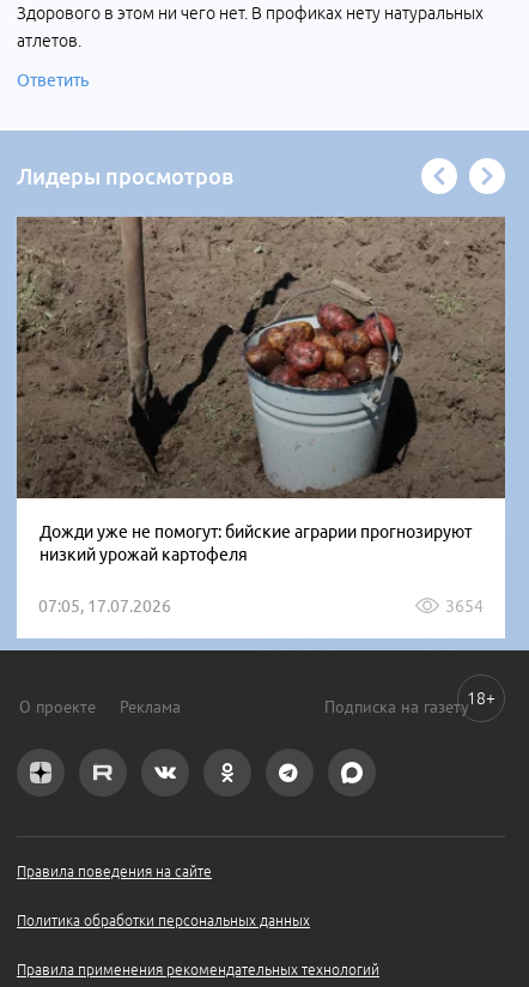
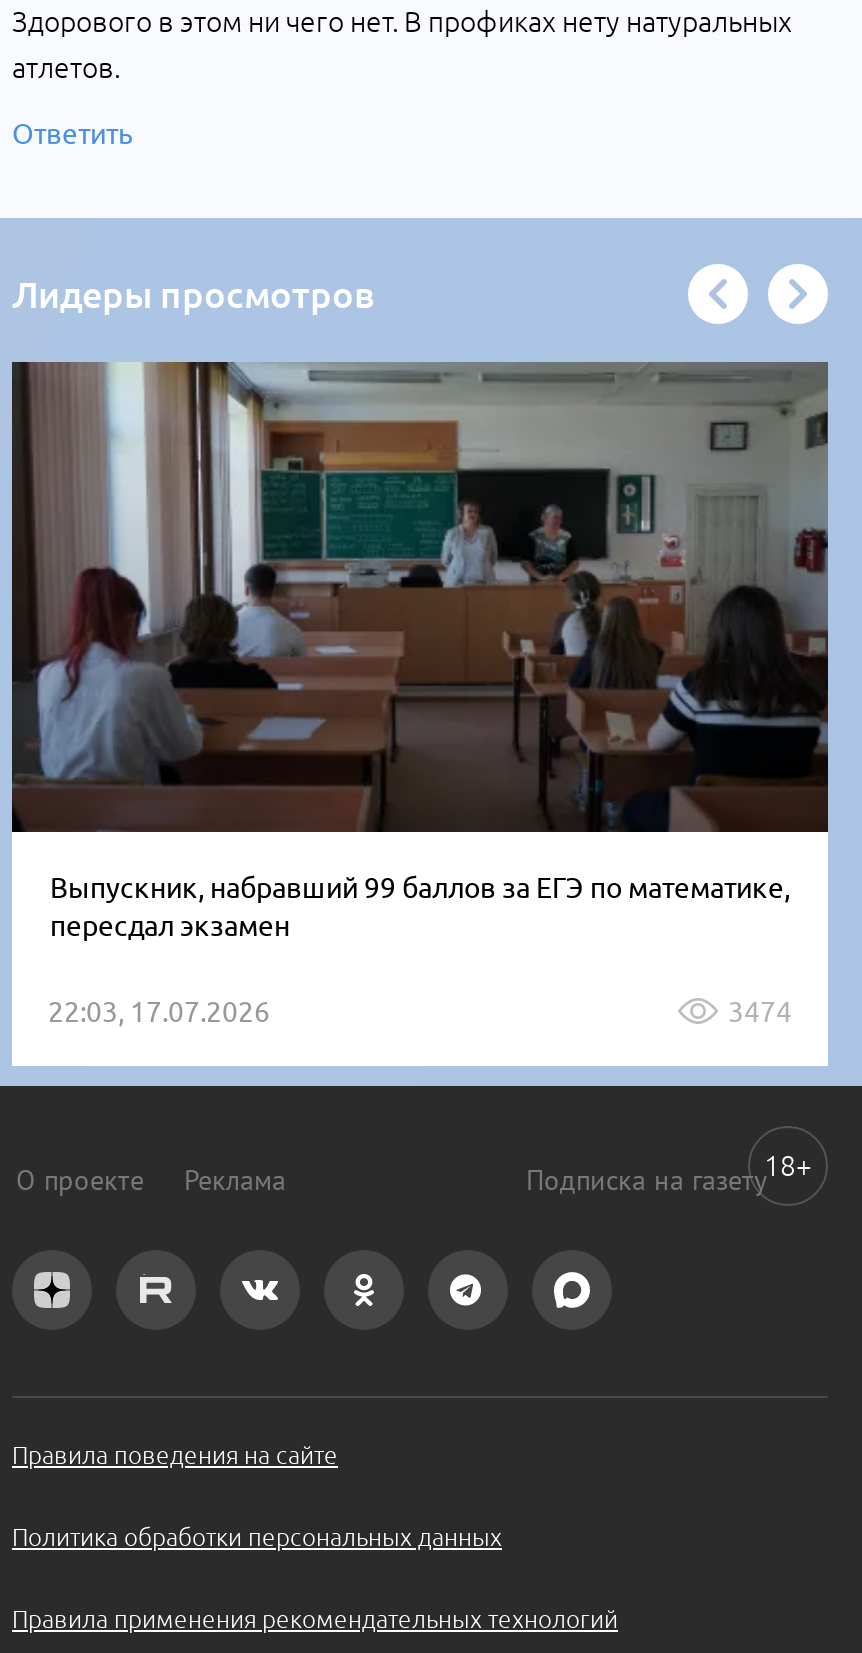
[17,216,506,564] [image] | Дожди уже не помогут: бийские аграрии прогнозируют | низкий урожай картофеля -> [12,362,828,942] [image] | Выпускник, набравший 99 баллов за ЕГЭ по математике, | пересдал экзамен
[38,596,484,616] 07:05, 17.07.2026 | 3654 -> [48,996,792,1028] 22:03, 17.07.2026 | 3474

